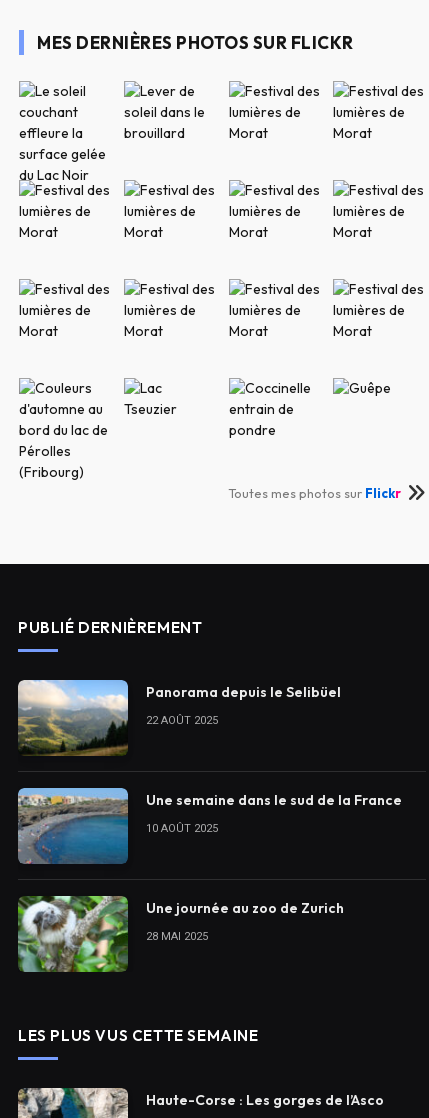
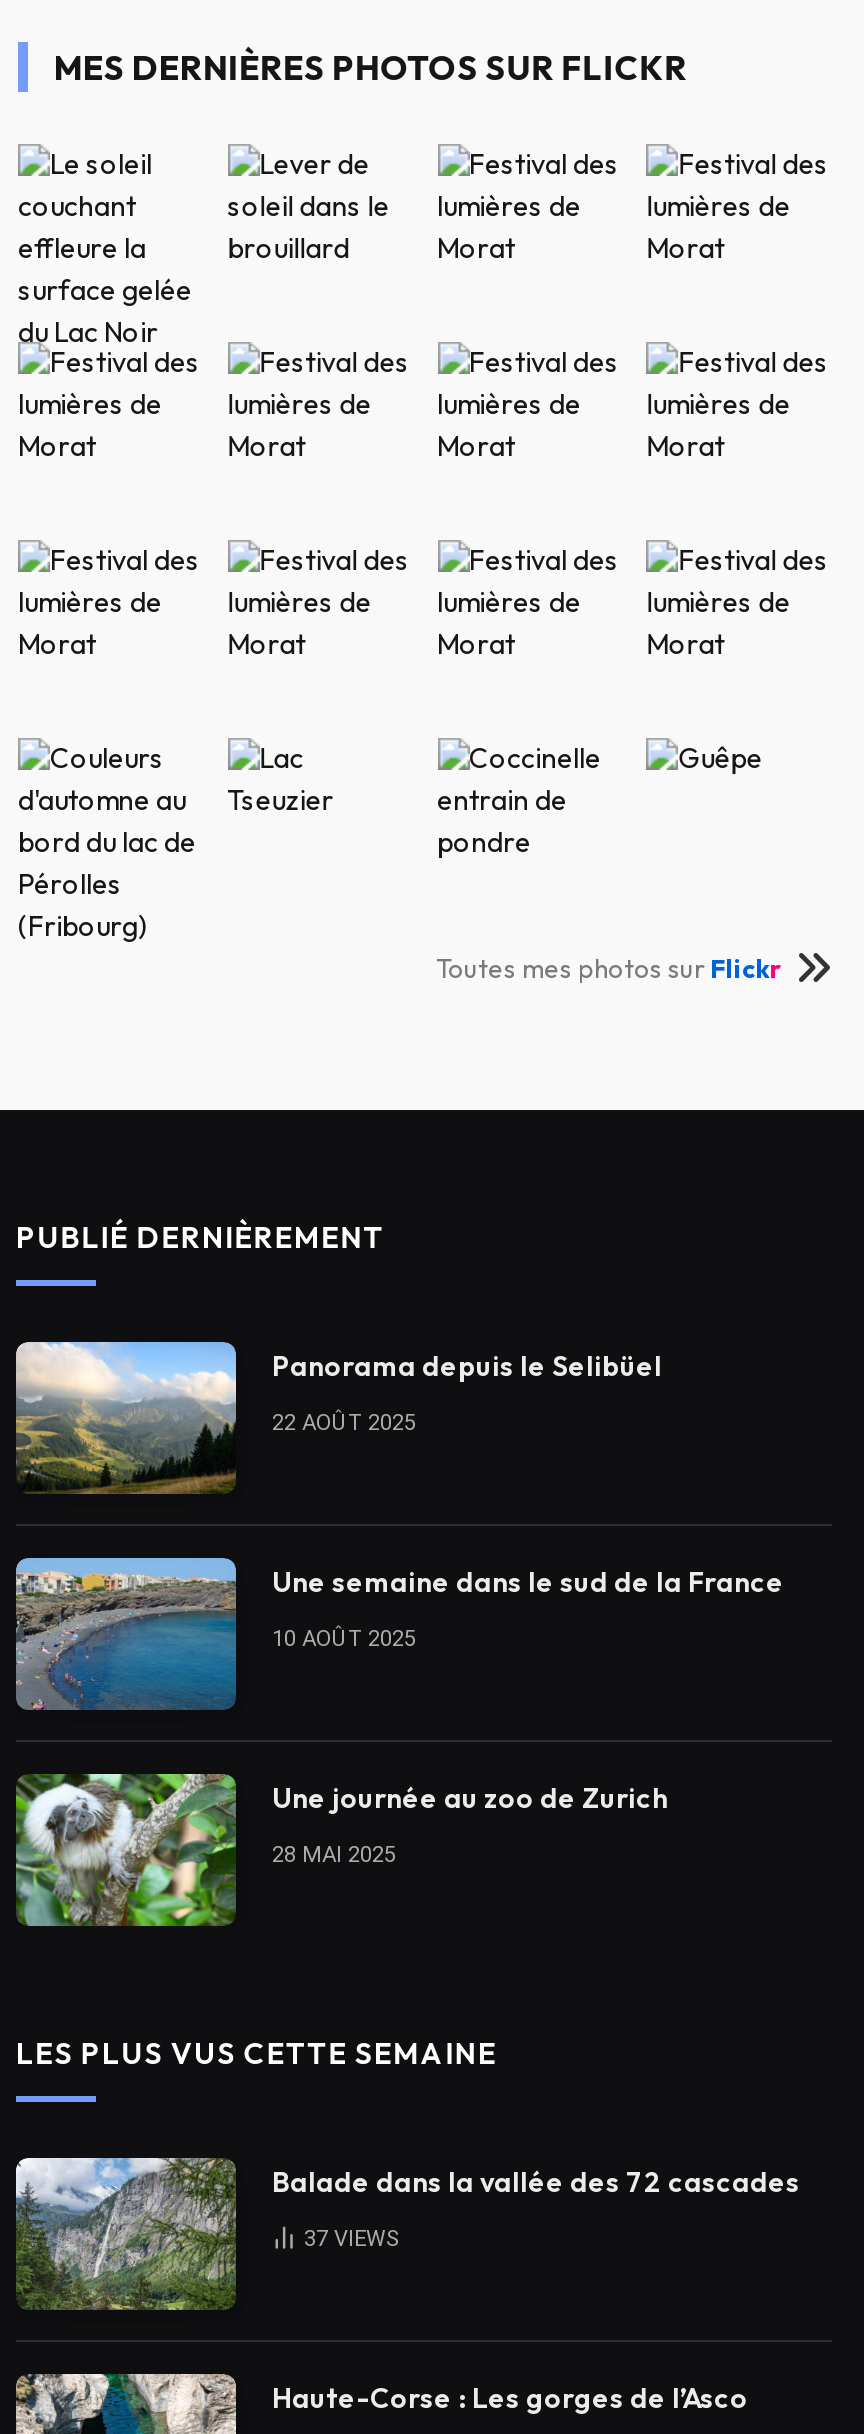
none -> [14,2156,800,2318] [image] | Balade dans la vallée des 72 cascades | 37 VIEWS

